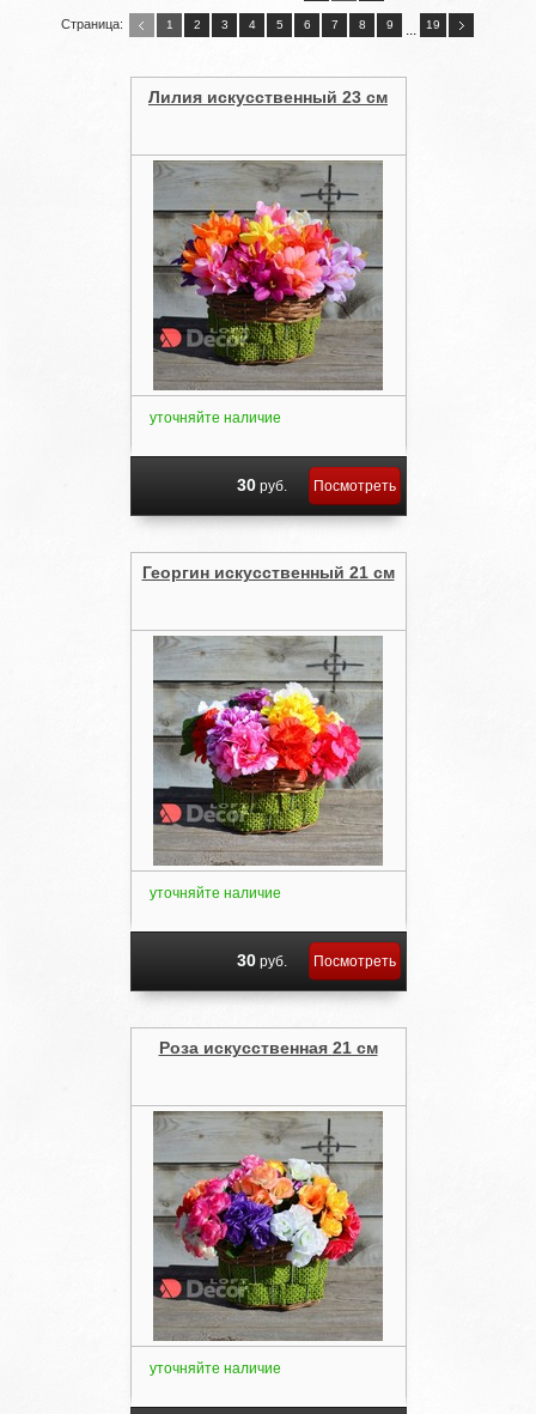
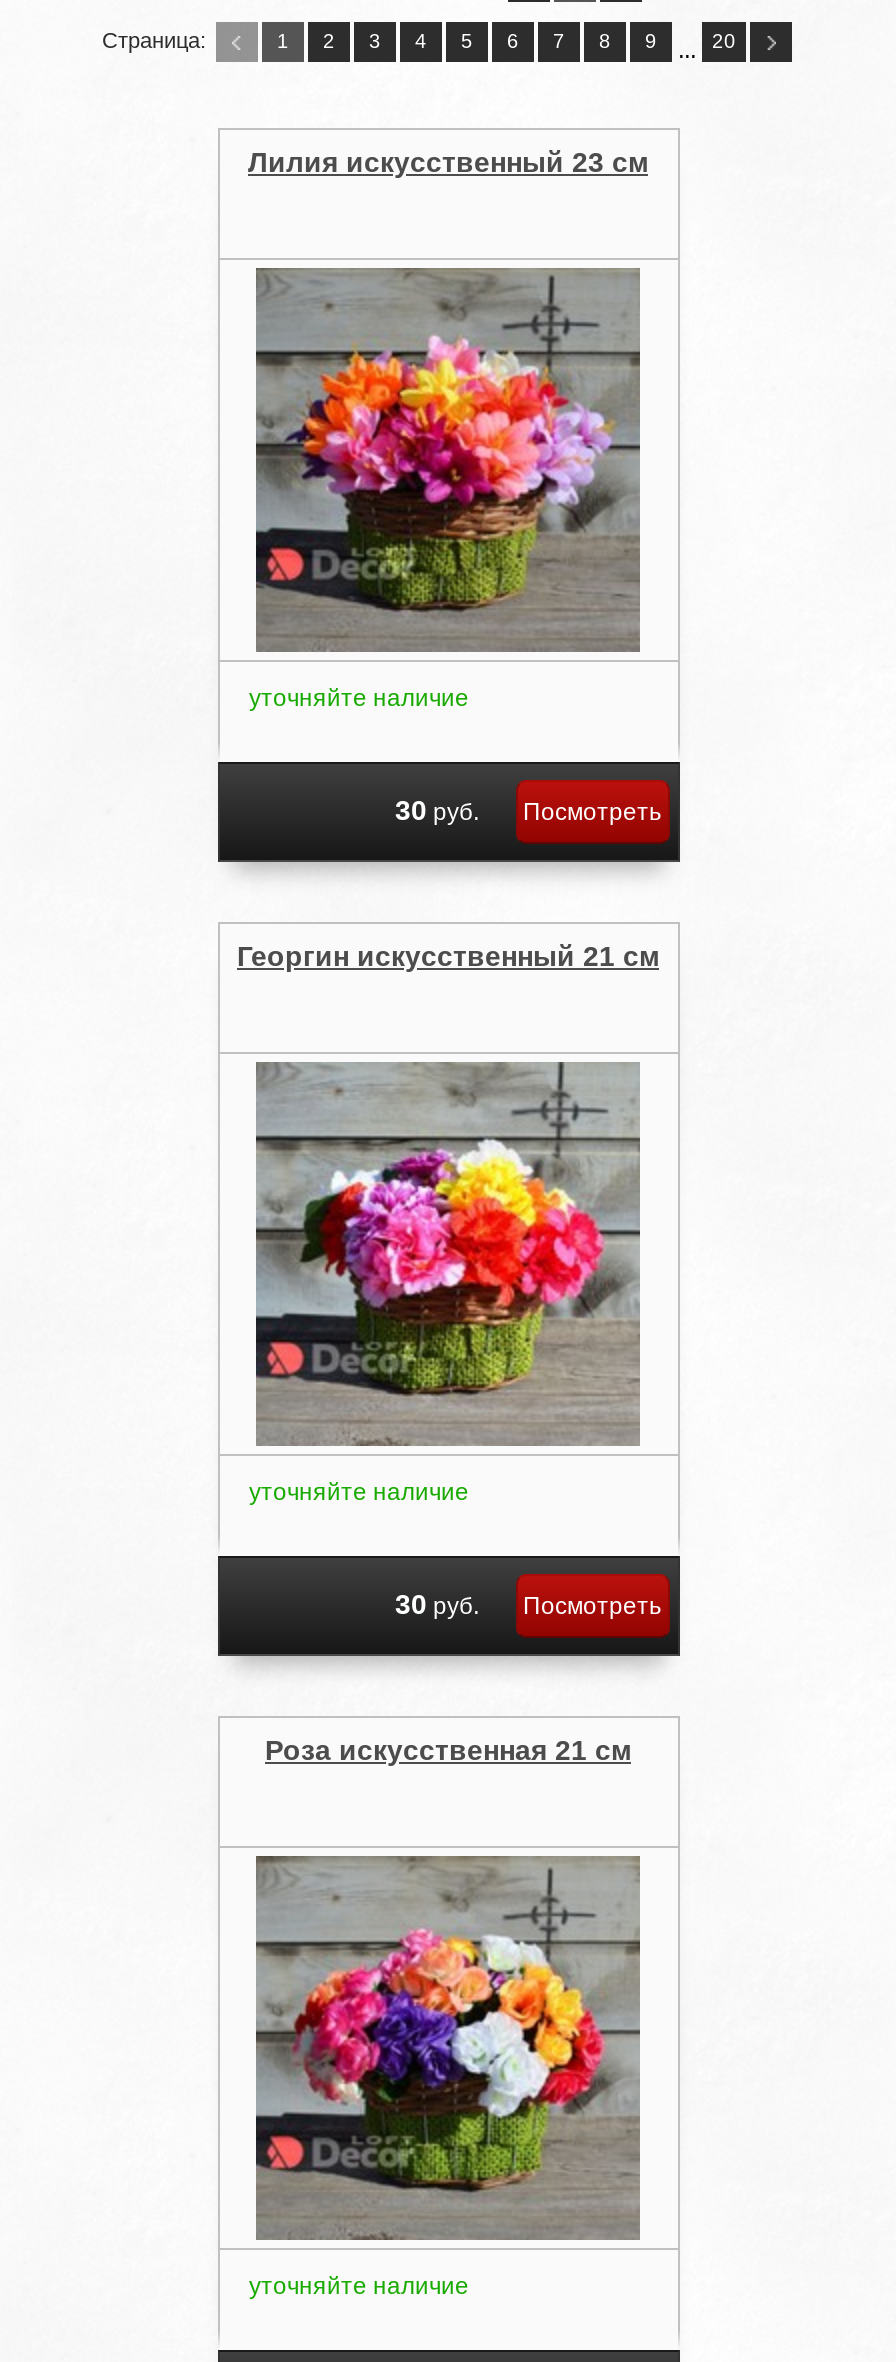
[426,18,440,31] 19 -> [712,30,736,52] 20

